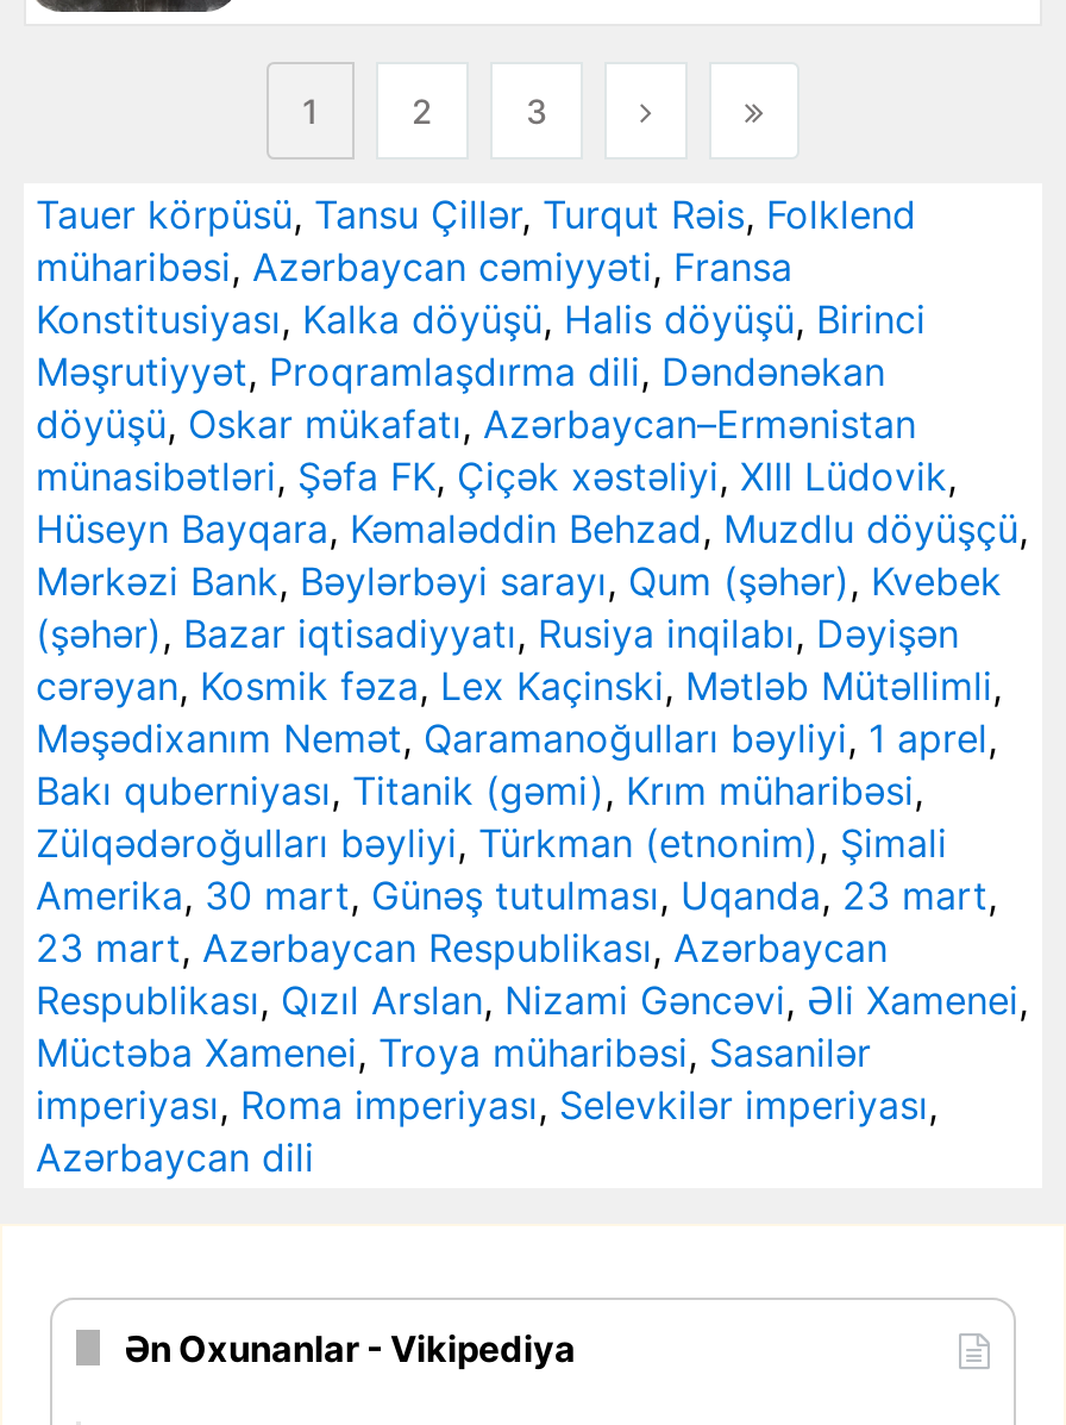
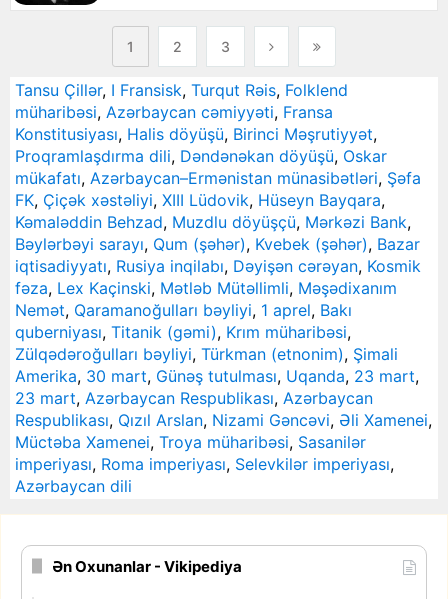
[36,190,916,238] Tauer körpüsü, Tansu Çillər, Turqut Rəis, Folklend -> [15,80,348,100] Tansu Çillər, I Fransisk, Turqut Rəis, Folklend
[36,295,1028,814] Konstitusiyası, Kalka döyüşü, Halis döyüşü, Birinci | Məşrutiyyət, Proqramlaşdırma dili, Dəndənəkan | döyüşü, Oskar mükafatı, Azərbaycan–Ermənistan | münasibətləri, Şəfa FK, Çiçək xəstəliyi, XIII Lüdovik, | Hüseyn Bayqara, Kəmaləddin Behzad, Muzdlu döyüşçü, | Mərkəzi Bank, Bəylərbəyi sarayı, Qum (şəhər), Kvebek | (şəhər), Bazar iqtisadiyyatı, Rusiya inqilabı, Dəyişən | cərəyan, Kosmik fəza, Lex Kaçinski, Mətləb Mütəllimli, | Məşədixanım Nemət, Qaramanoğulları bəyliyi, 1 aprel, | Bakı quberniyası, Titanik (gəmi), Krım müharibəsi, -> [15,124,421,342] Konstitusiyası, Halis döyüşü, Birinci Məşrutiyyət, | Proqramlaşdırma dili, Dəndənəkan döyüşü, Oskar | mükafatı, Azərbaycan–Ermənistan münasibətləri, Şəfa | FK, Çiçək xəstəliyi, XIII Lüdovik, Hüseyn Bayqara, | Kəmaləddin Behzad, Muzdlu döyüşçü, Mərkəzi Bank, | Bəylərbəyi sarayı, Qum (şəhər), Kvebek (şəhər), Bazar | iqtisadiyyatı, Rusiya inqilabı, Dəyişən cərəyan, Kosmik | fəza, Lex Kaçinski, Mətləb Mütəllimli, Məşədixanım | Nemət, Qaramanoğulları bəyliyi, 1 aprel, Bakı | quberniyası, Titanik (gəmi), Krım müharibəsi,

